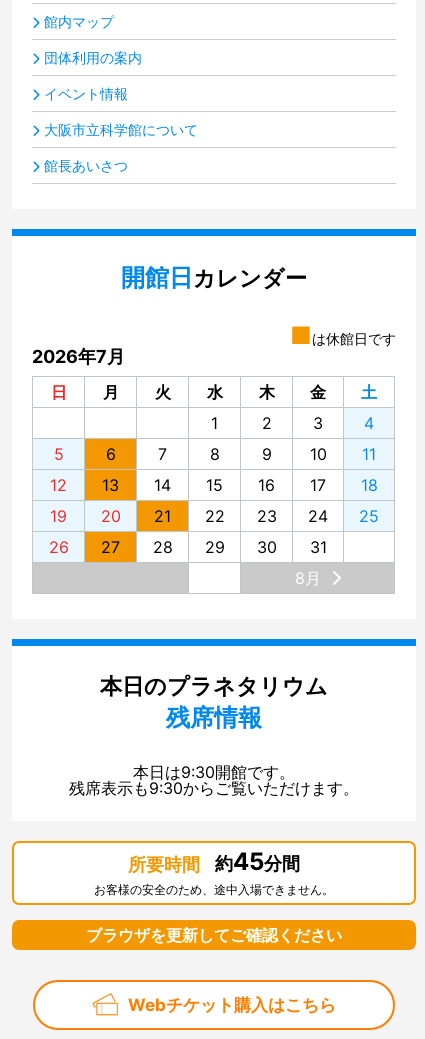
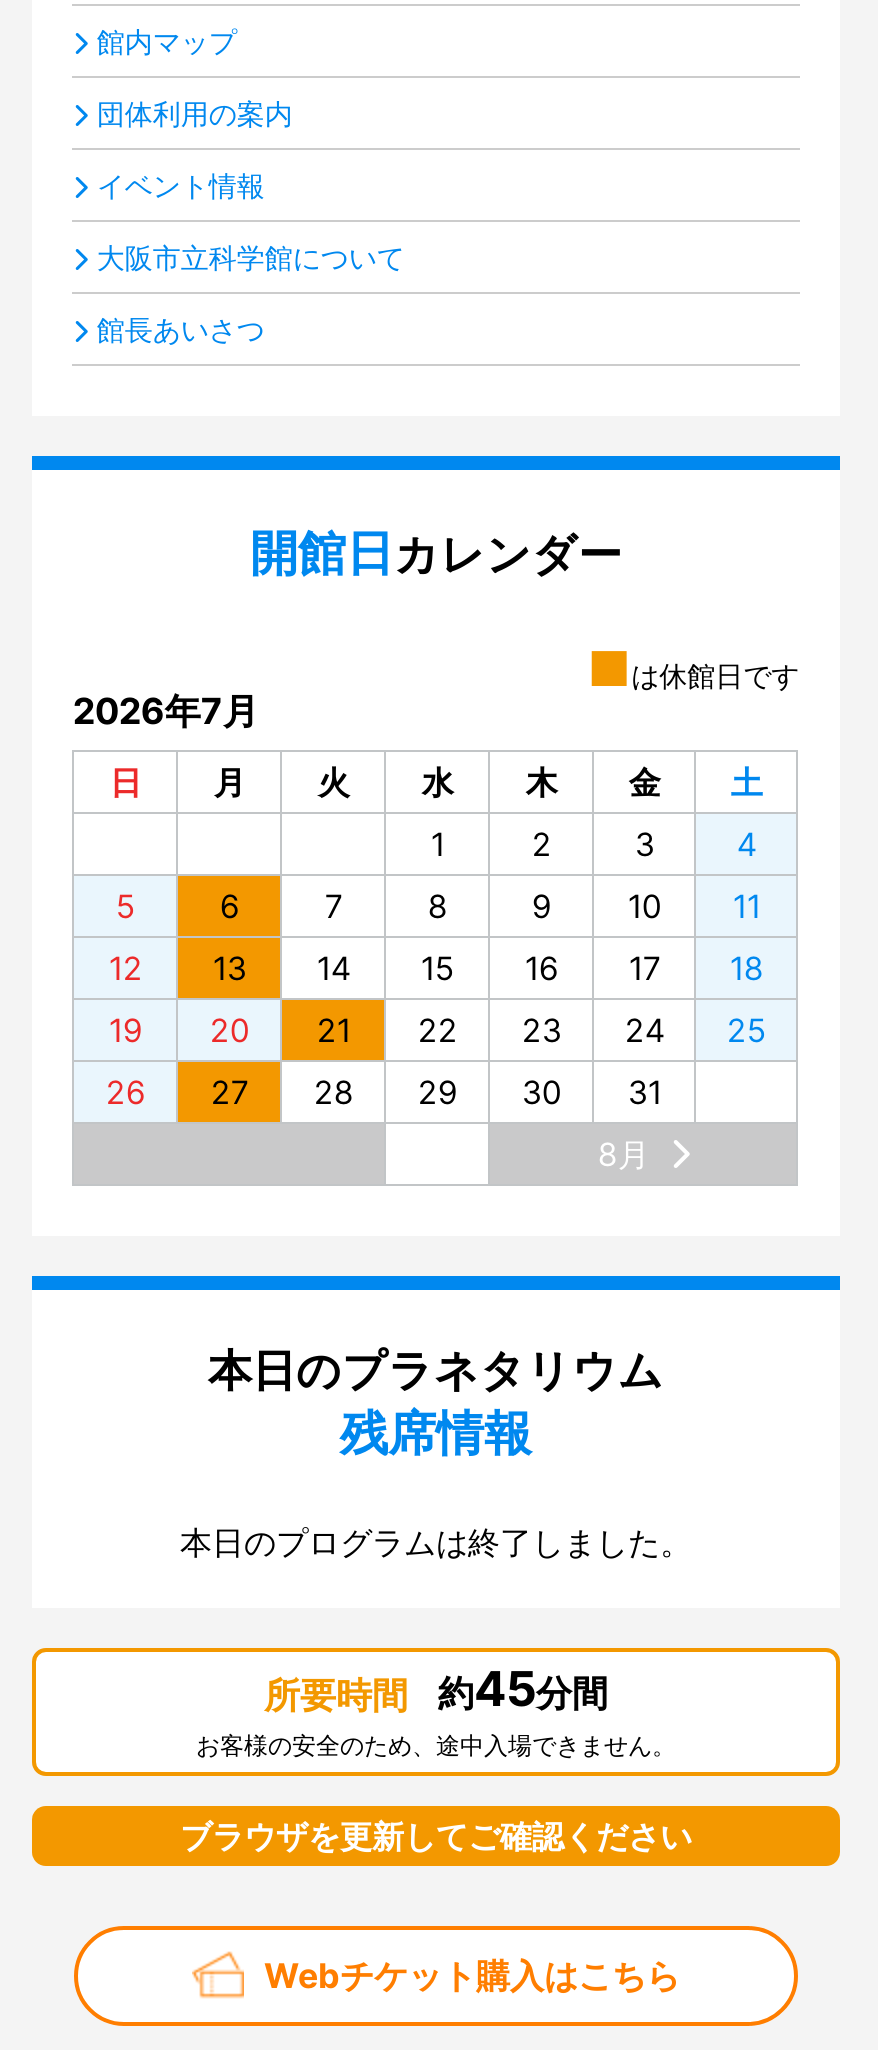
[69,762,359,798] 本日は9:30開館です。 | 残席表示も9:30からご覧いただけます。 -> [180,1523,692,1563] 本日のプログラムは終了しました。

